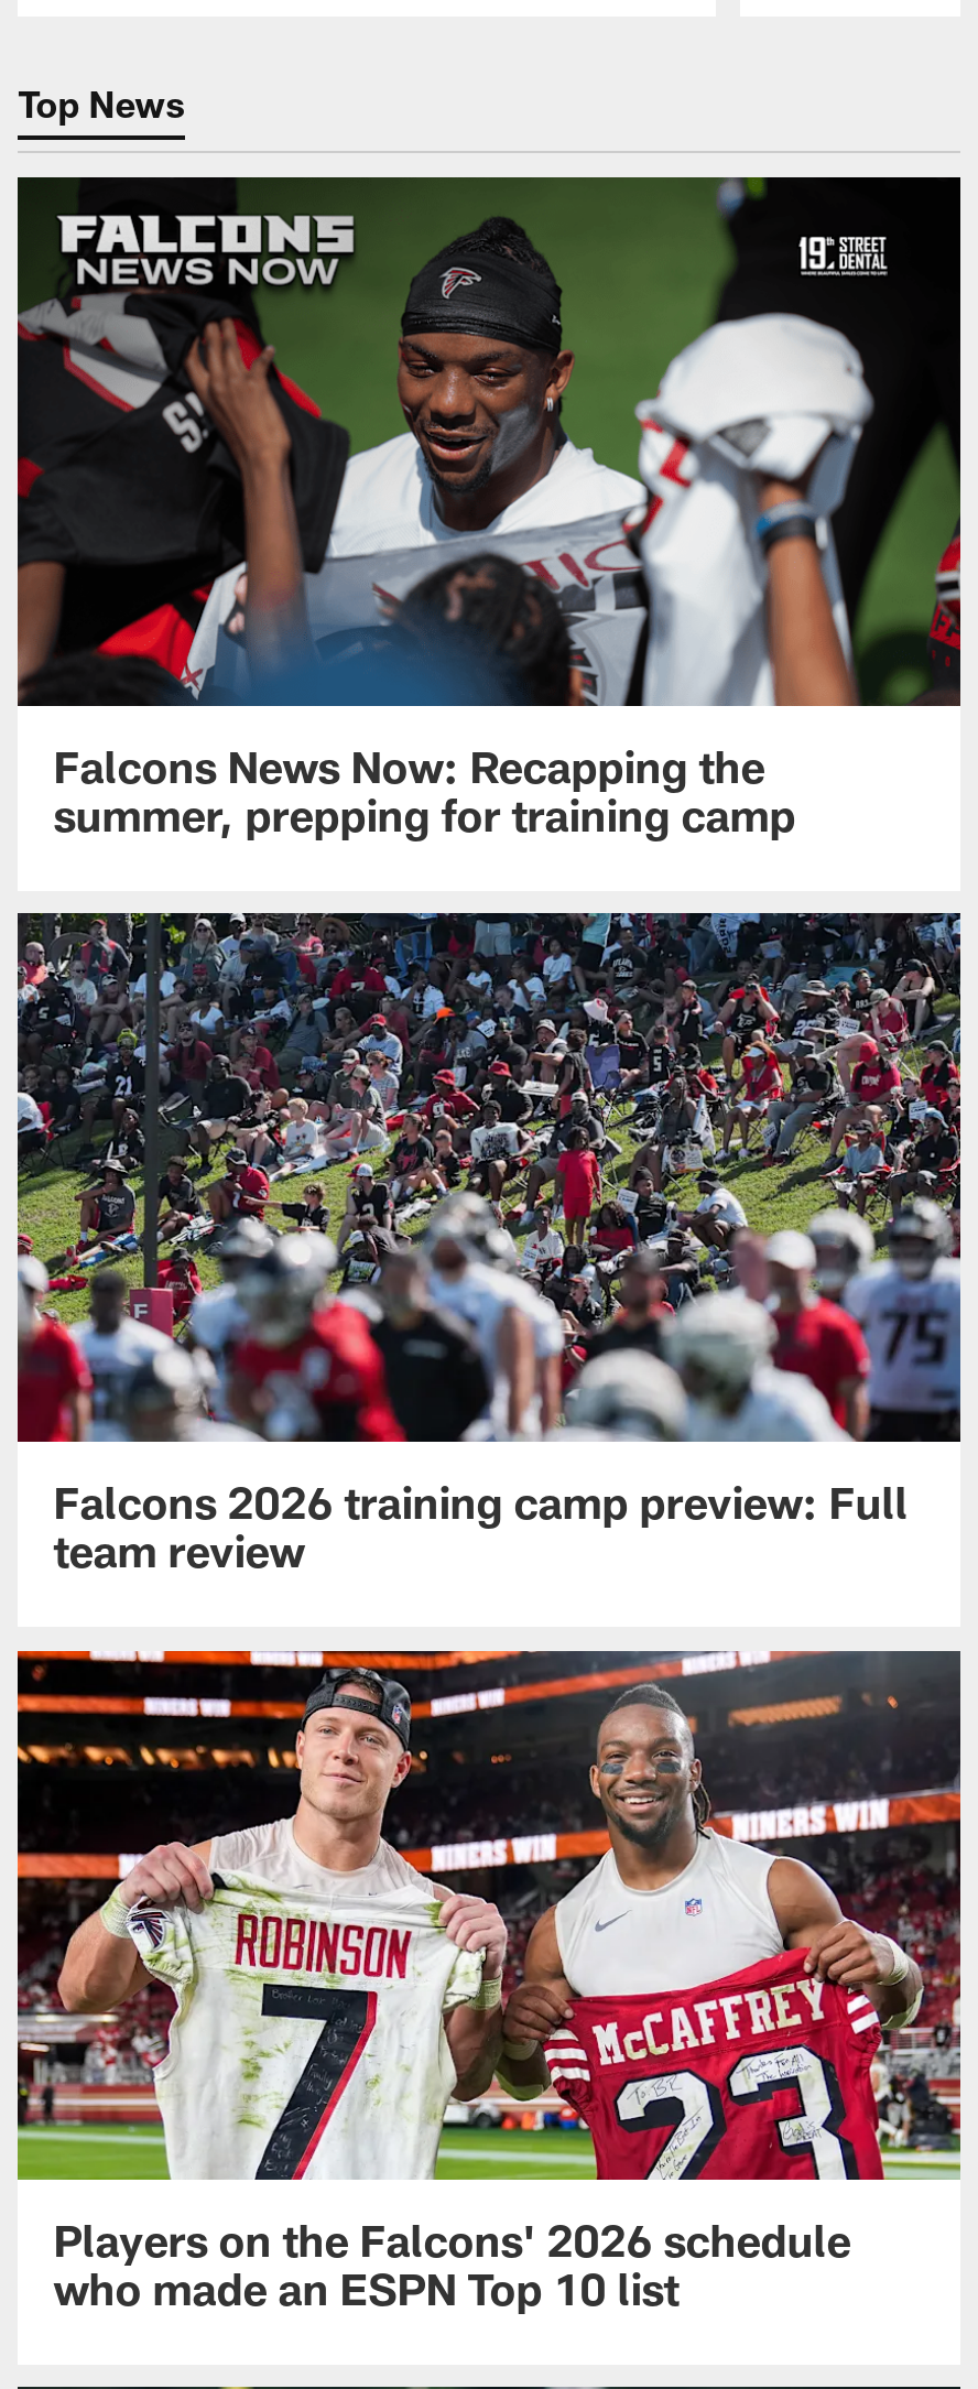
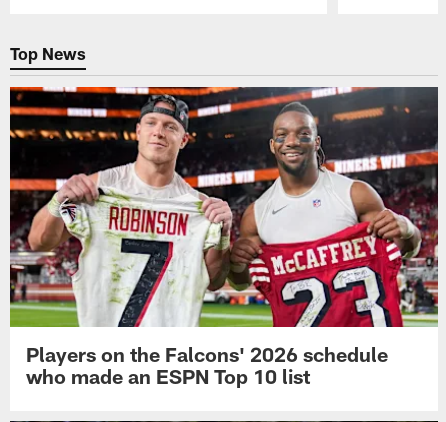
[15,175,963,840] [image] | Falcons News Now: Recapping the | summer, prepping for training camp -> none
[18,911,960,1577] [image] | Falcons 2026 training camp preview: Full | team review -> none

